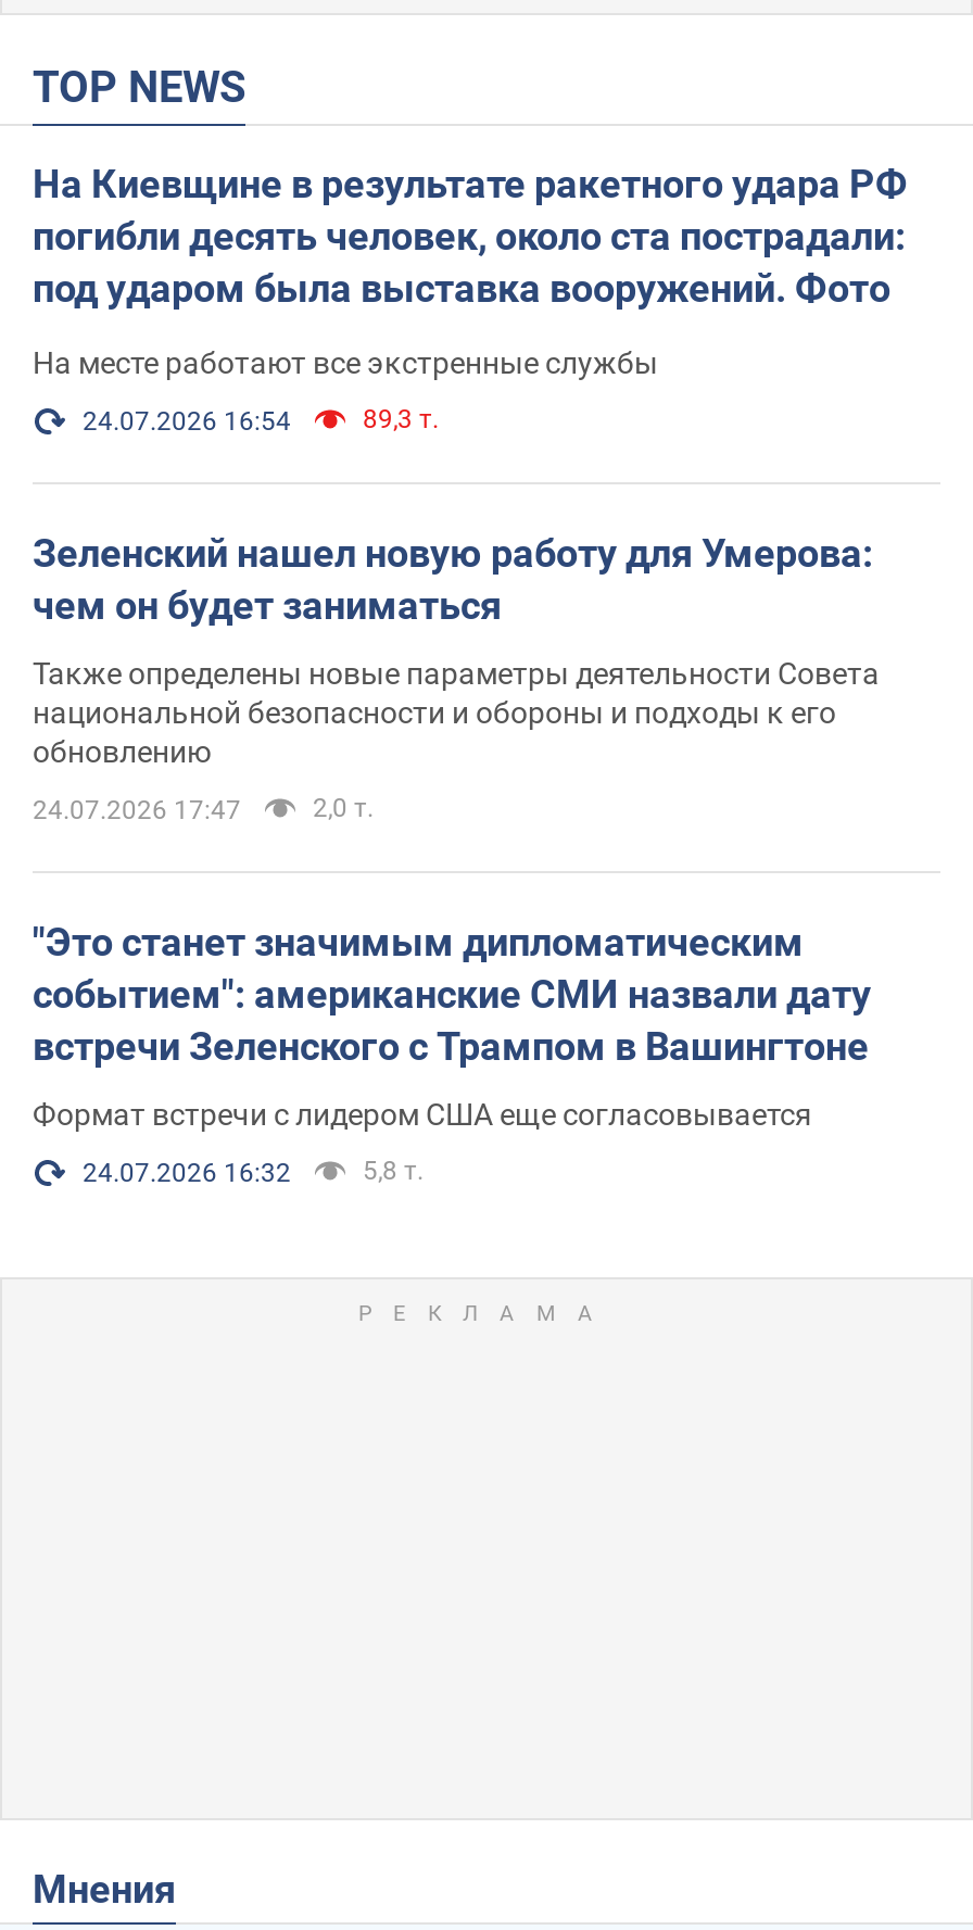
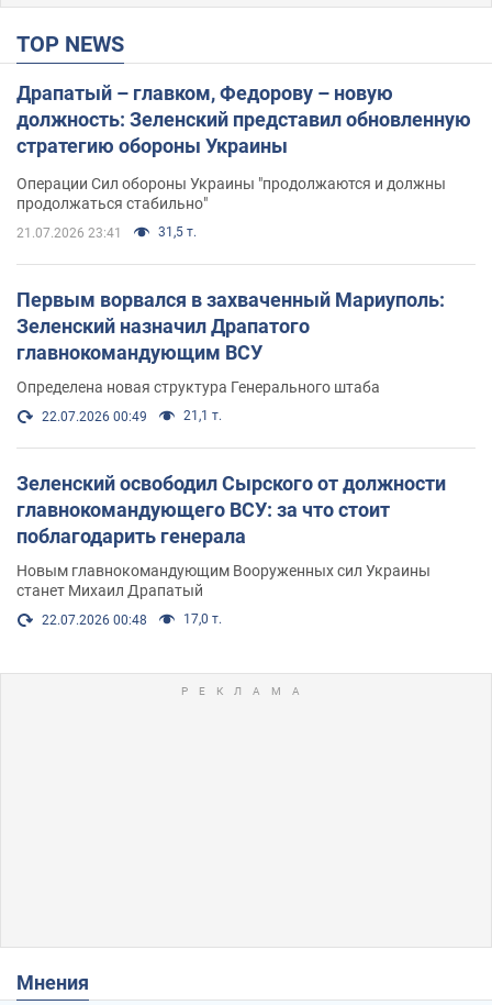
[33,160,908,310] На Киевщине в результате ракетного удара РФ | погибли десять человек, около ста пострадали: | под ударом была выставка вооружений. Фото -> [16,81,471,157] Драпатый – главком, Федорову – новую | должность: Зеленский представил обновленную | стратегию обороны Украины
[33,345,658,379] На месте работают все экстренные службы -> [16,175,446,212] Операции Сил обороны Украины "продолжаются и должны | продолжаться стабильно"
[83,403,439,436] 24.07.2026 16:54 | 89,3 т. -> [16,224,197,240] 21.07.2026 23:41 | 31,5 т.
[33,529,873,627] Зеленский нашел новую работу для Умерова: | чем он будет заниматься -> [16,288,445,364] Первым ворвался в захваченный Мариуполь: | Зеленский назначил Драпатого | главнокомандующим ВСУ
[33,655,880,768] Также определены новые параметры деятельности Совета | национальной безопасности и обороны и подходы к его | обновлению -> [16,378,380,396] Определена новая структура Генерального штаба
[33,792,374,825] 24.07.2026 17:47 | 2,0 т. -> [42,408,222,424] 22.07.2026 00:49 | 21,1 т.
[33,918,871,1068] "Это станет значимым дипломатическим | событием": американские СМИ назвали дату | встречи Зеленского с Трампом в Вашингтоне -> [16,471,446,547] Зеленский освободил Сырского от должности | главнокомандующего ВСУ: за что стоит | поблагодарить генерала
[33,1096,812,1131] Формат встречи с лидером США еще согласовывается -> [16,562,431,599] Новым главнокомандующим Вооруженных сил Украины | станет Михаил Драпатый
[83,1155,424,1188] 24.07.2026 16:32 | 5,8 т. -> [42,611,222,628] 22.07.2026 00:48 | 17,0 т.

